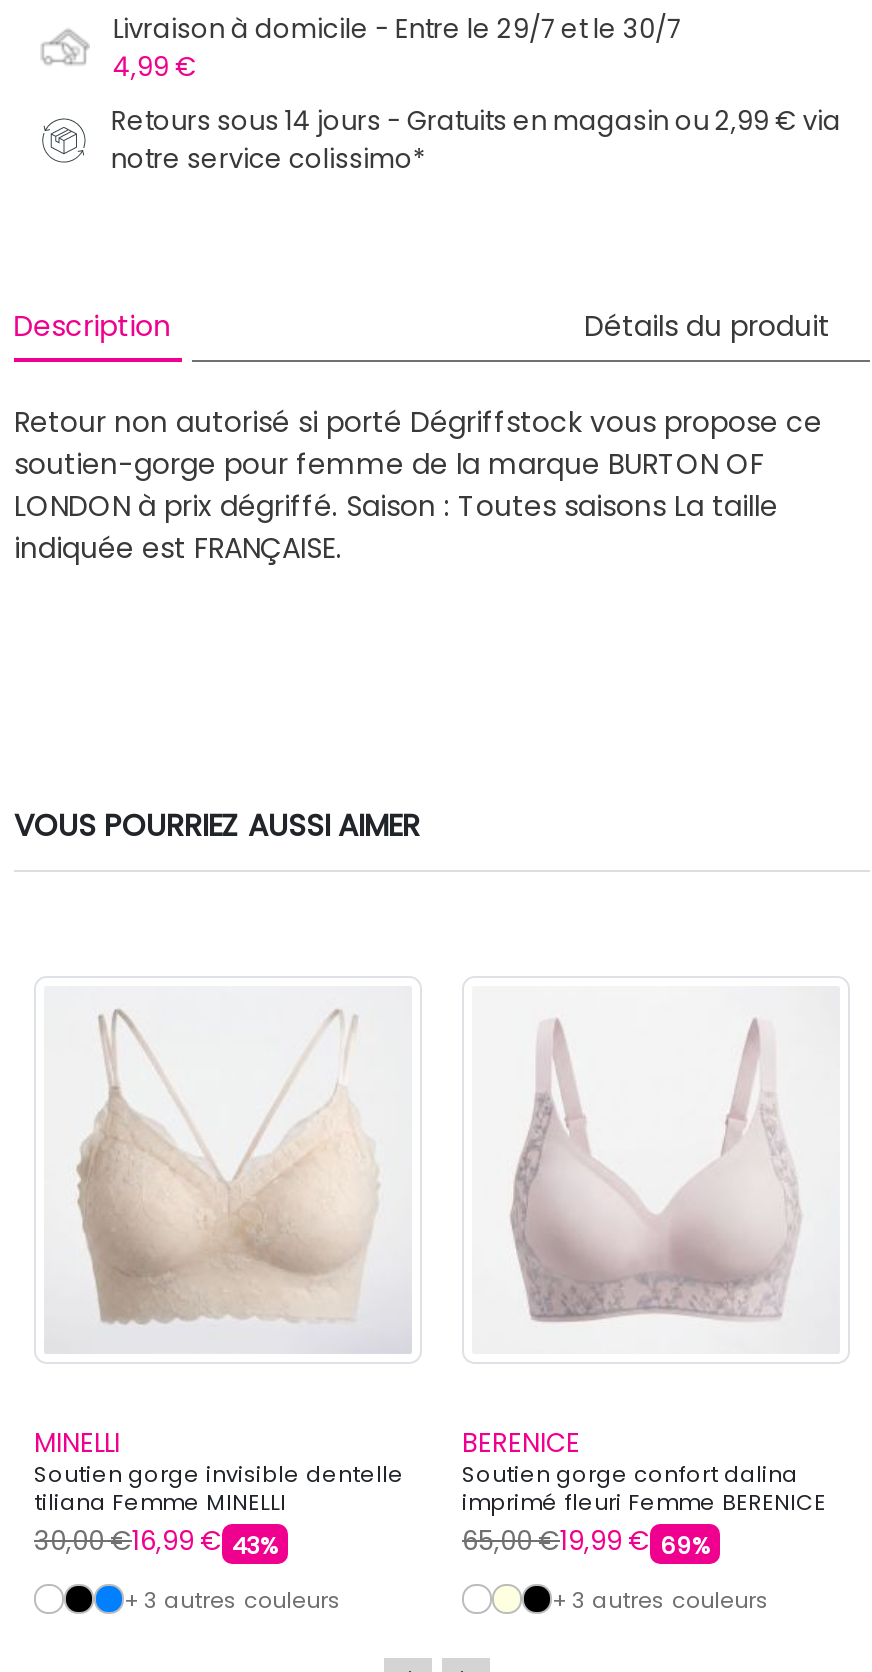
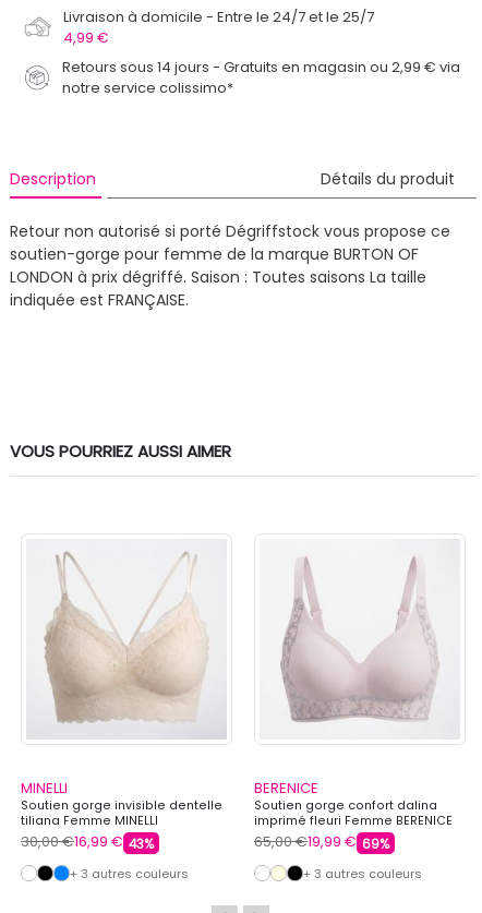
[113,10,681,48] Livraison à domicile Entre le 29/7 et le 30/7 -> [64,6,374,27] Livraison à domicile Entre le 24/7 et le 25/7

